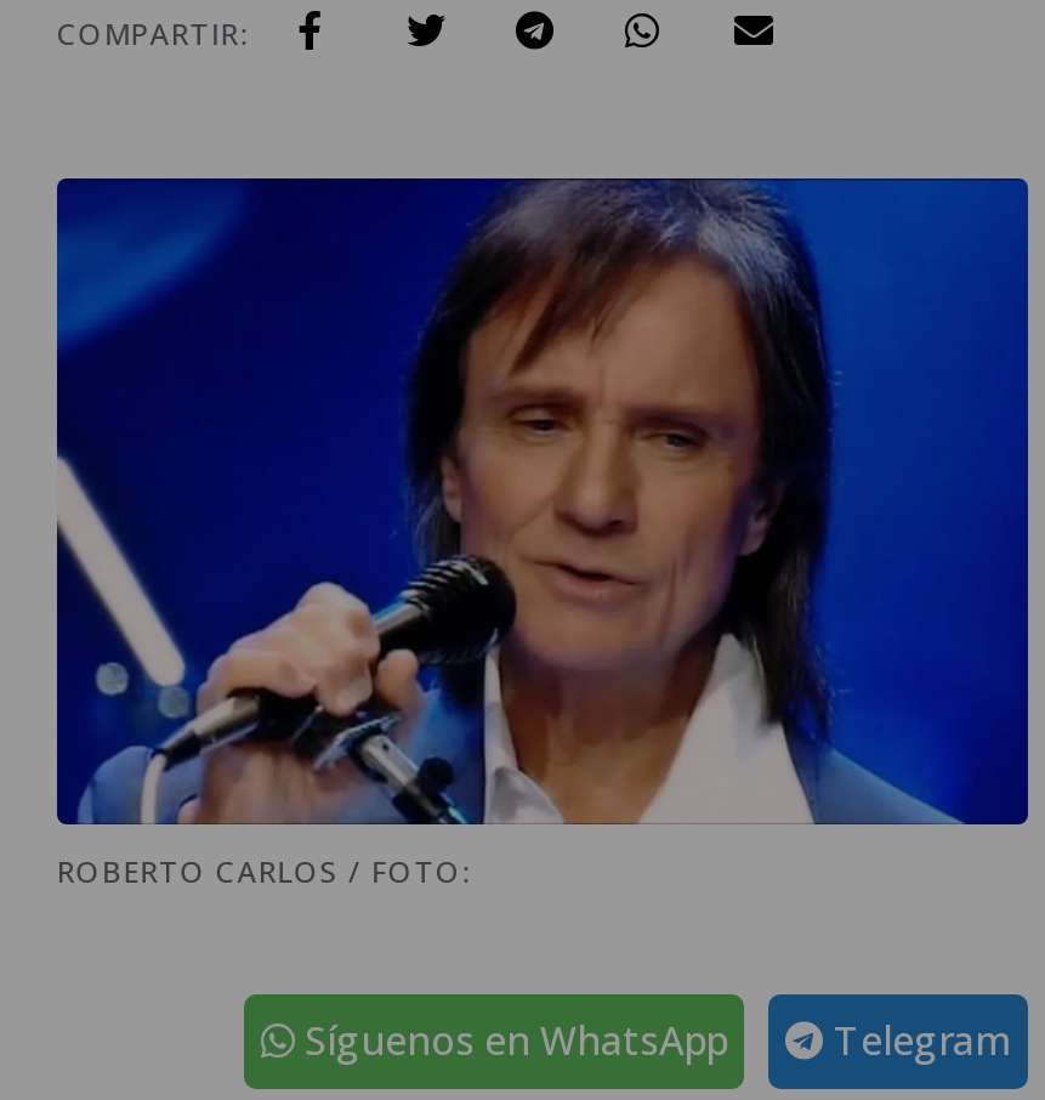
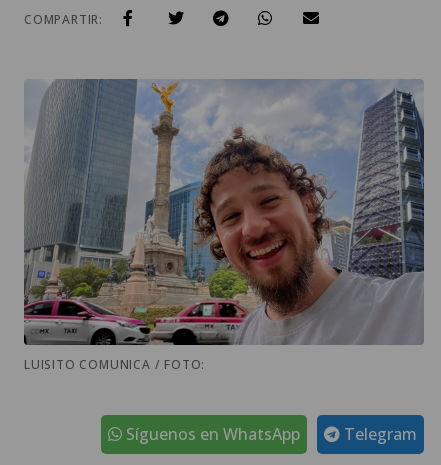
[55,176,1030,893] [image] | ROBERTO CARLOS / FOTO: -> [23,79,425,373] [image] | LUISITO COMUNICA / FOTO:

